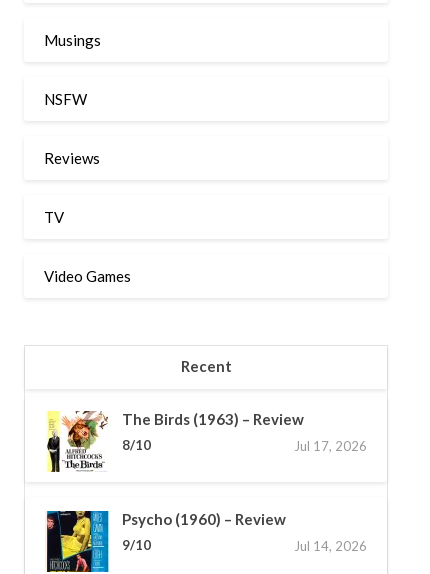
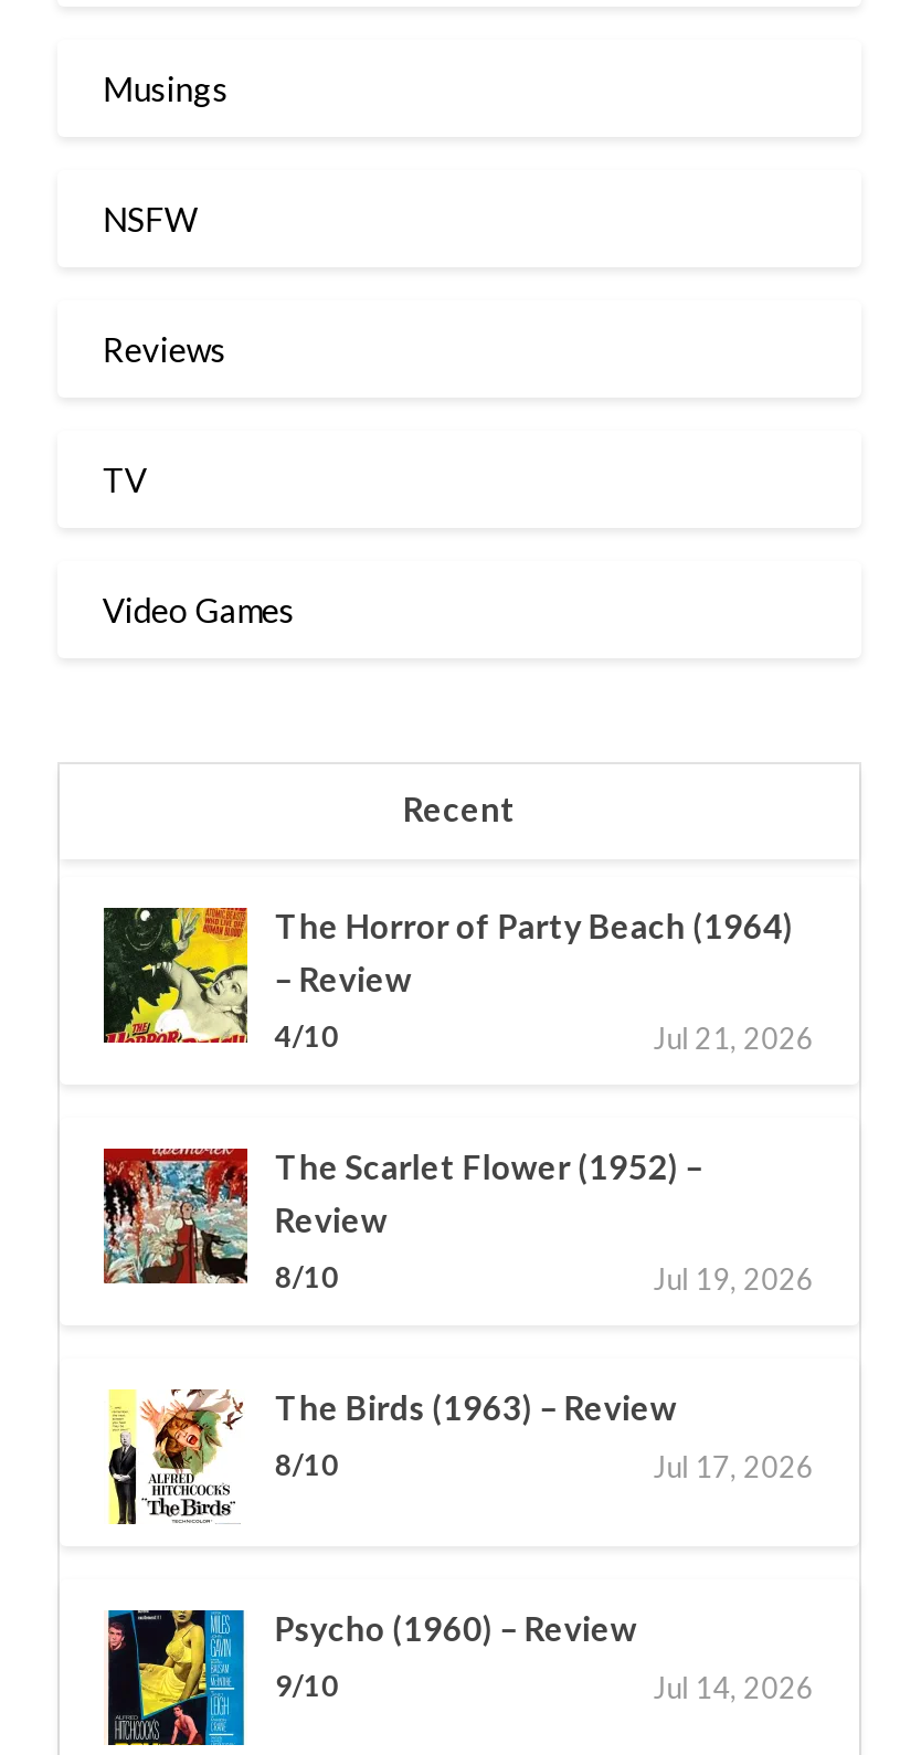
none -> [102,905,814,1296] [image] | The Horror of Party Beach (1964) | – Review | 4/10 | Jul 21, 2026 | The Scarlet Flower (1952) – | Review | 8/10 | Jul 19, 2026
none -> [102,1146,243,1286] [image]

